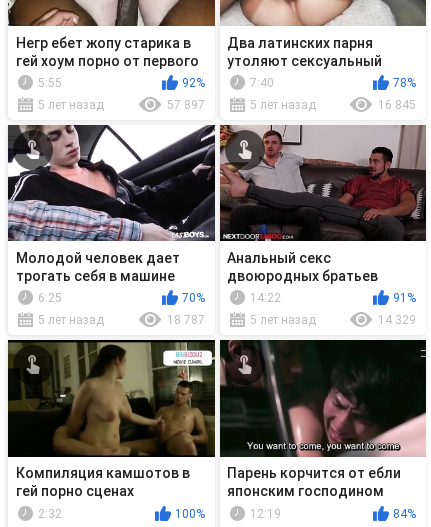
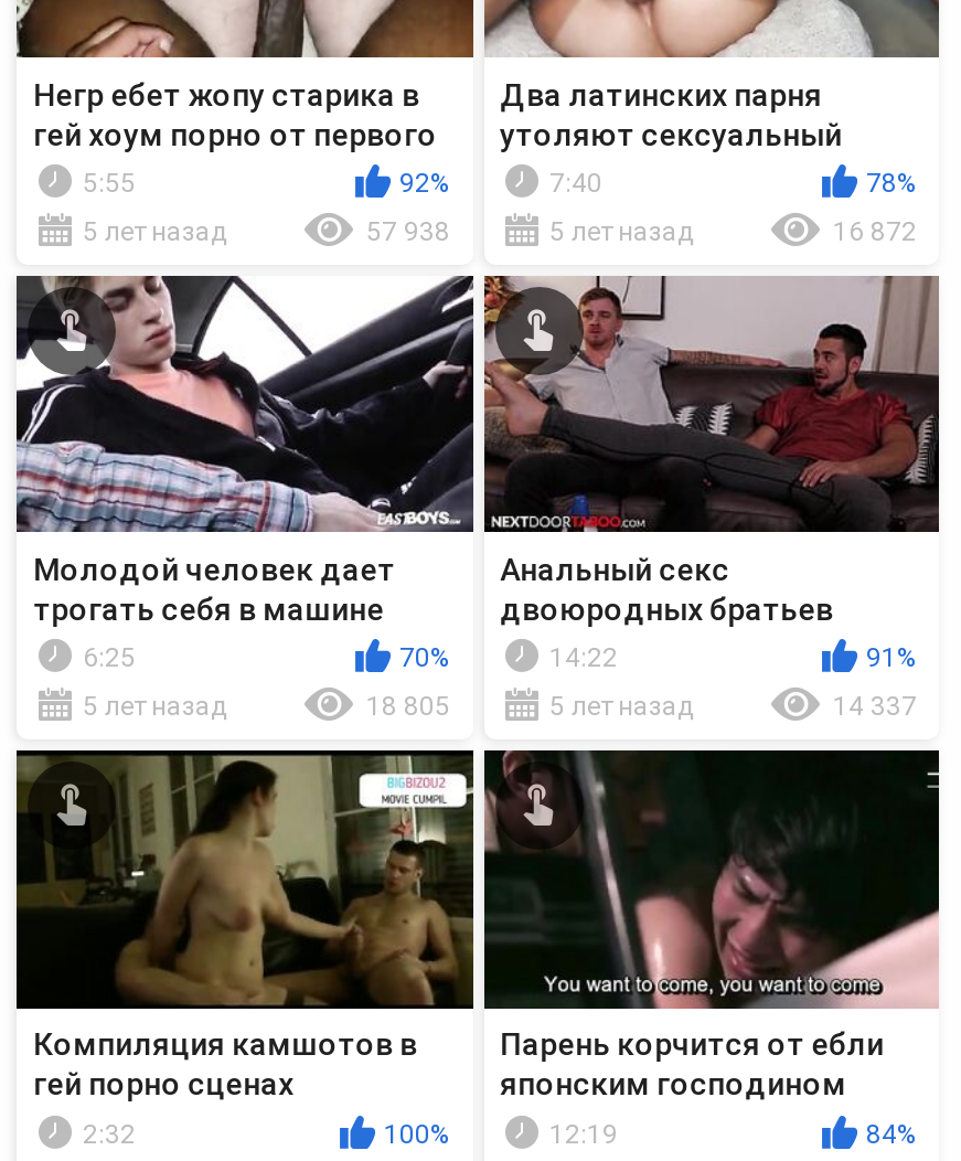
[166,98,204,112] 57 897 -> [366,217,450,248] 57 938
[378,98,416,112] 16 845 -> [833,217,917,248] 16 872
[166,313,204,327] 18 787 -> [366,692,450,723] 18 805
[378,313,416,327] 14 329 -> [833,692,917,723] 14 337

